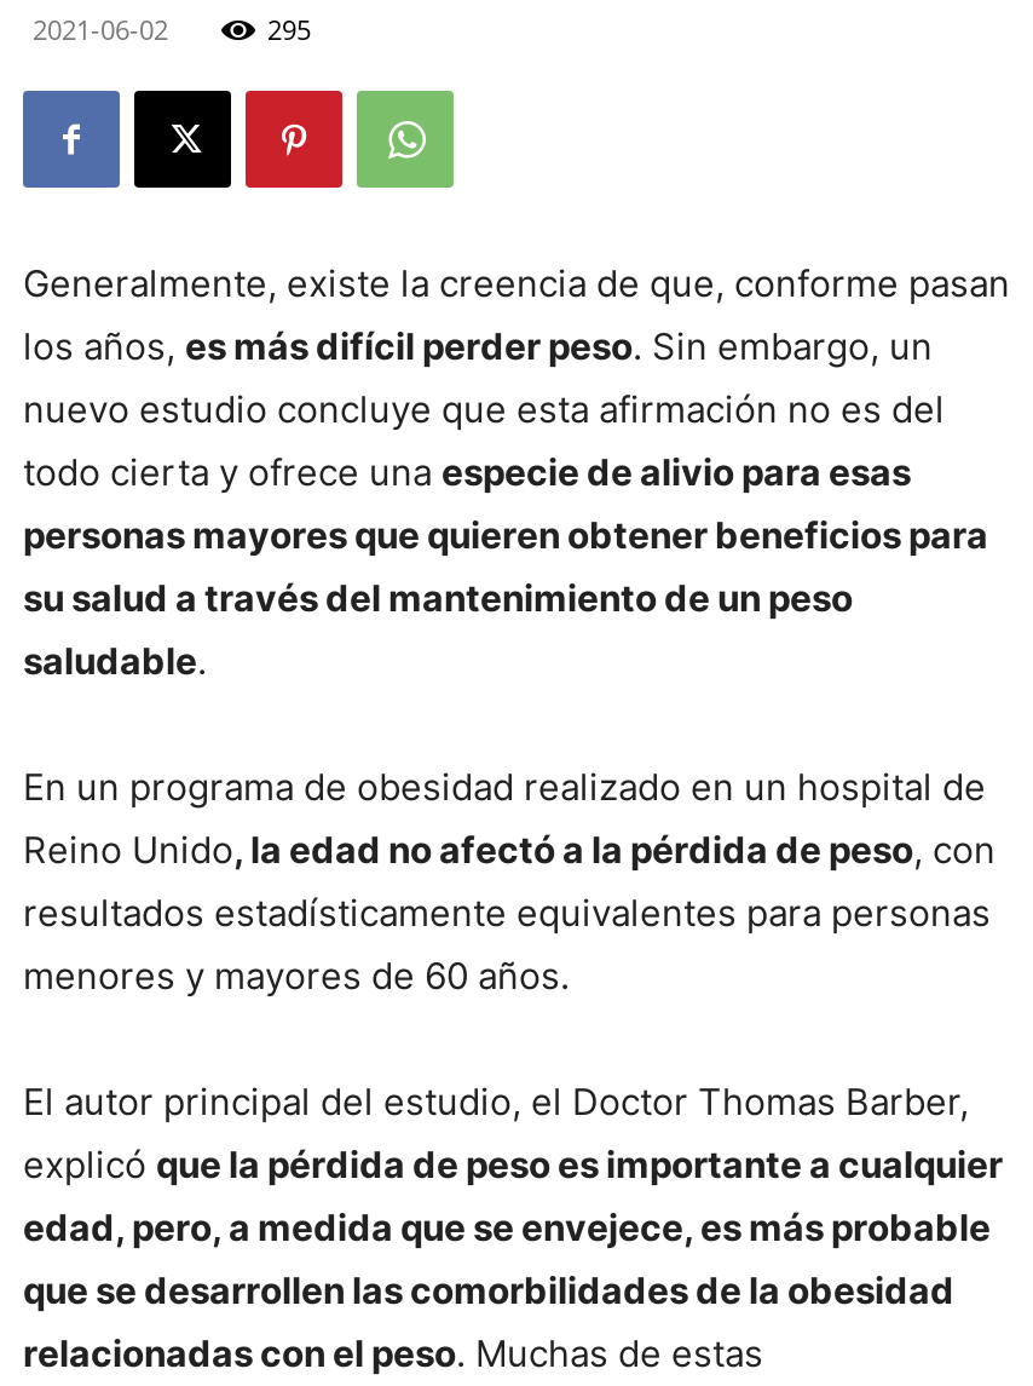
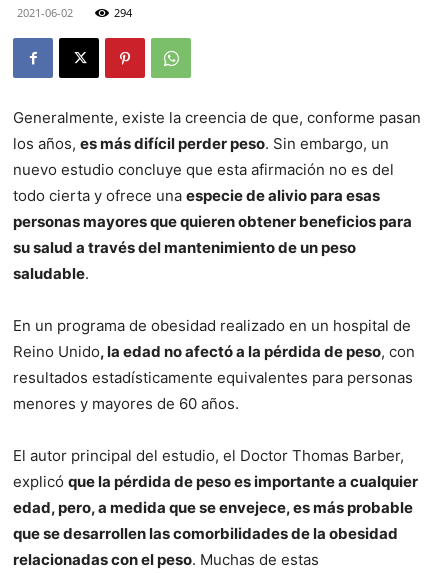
[267,12,311,48] 295 -> [114,5,132,20] 294

